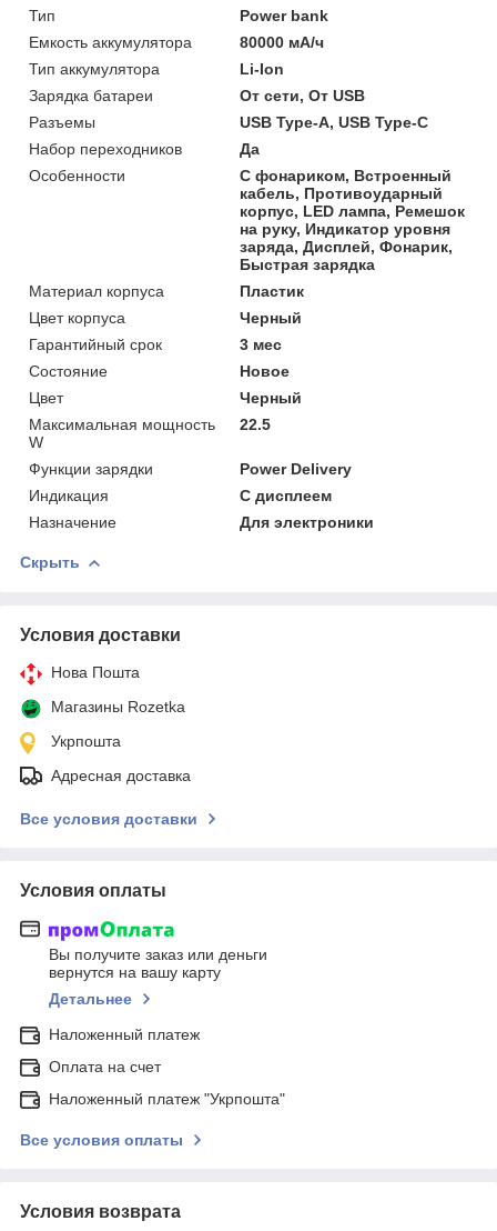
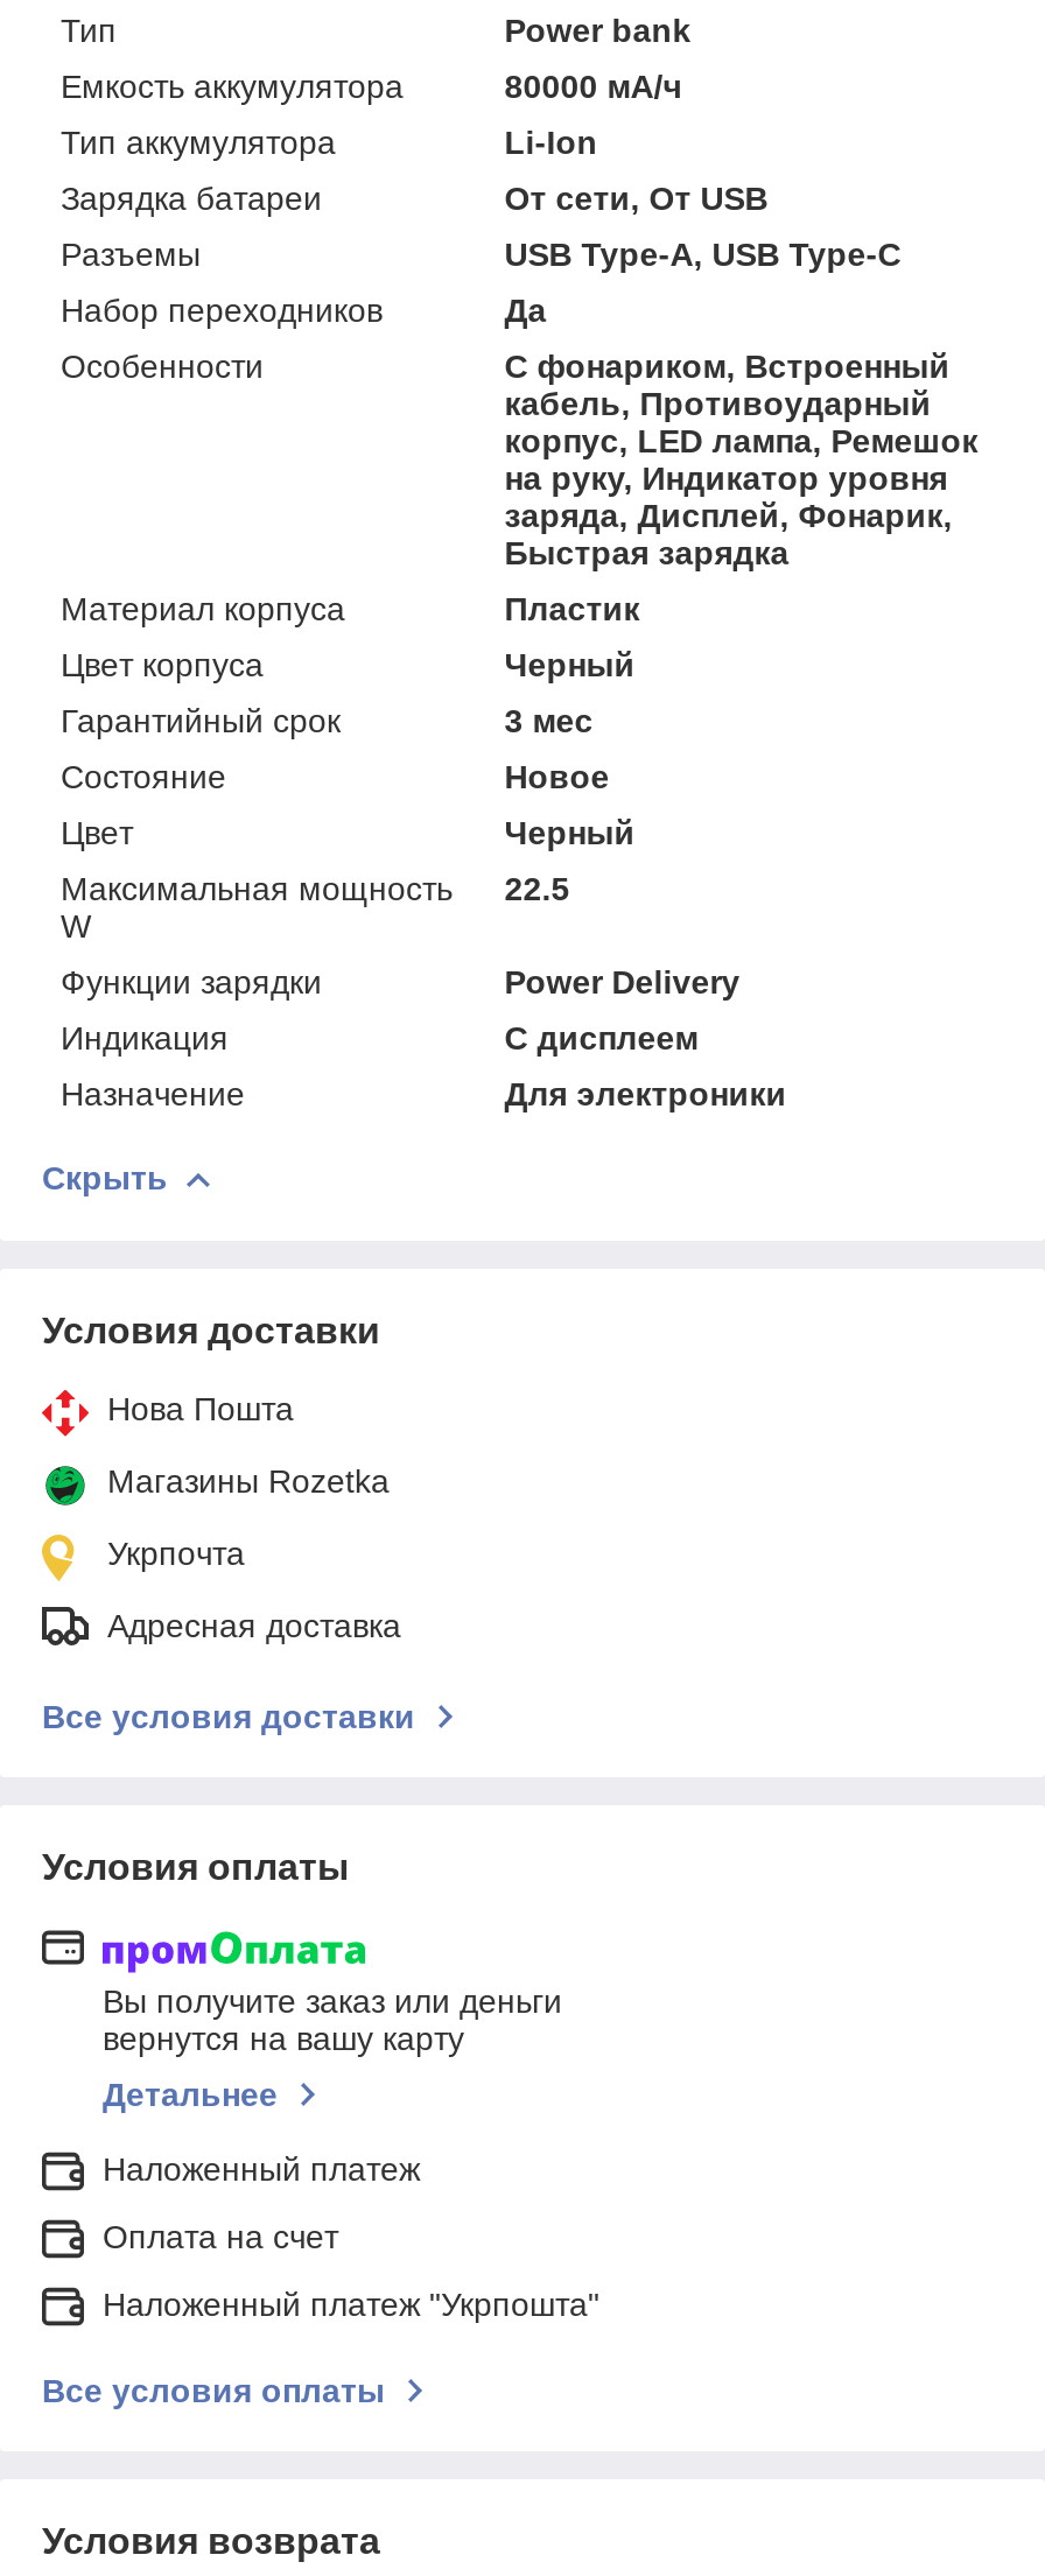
[51,732,121,750] Укрпошта -> [107,1534,245,1571] Укрпочта

